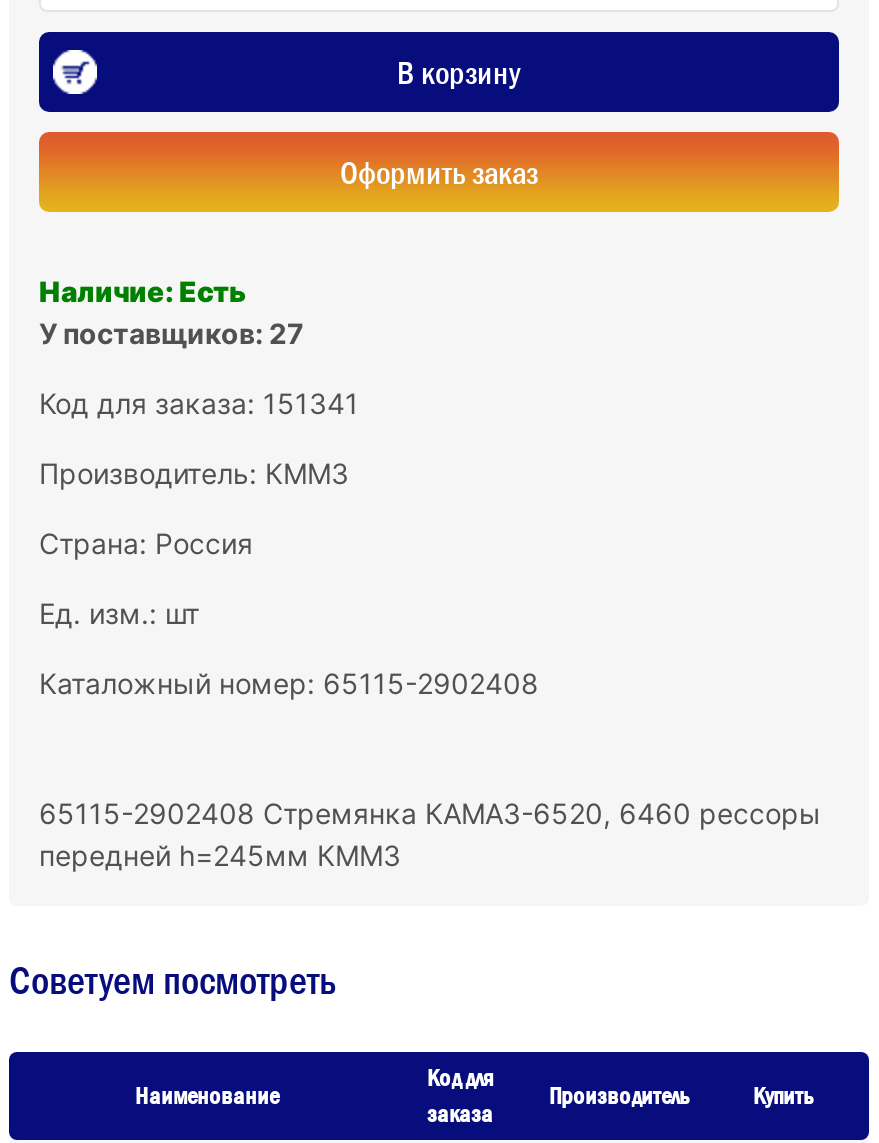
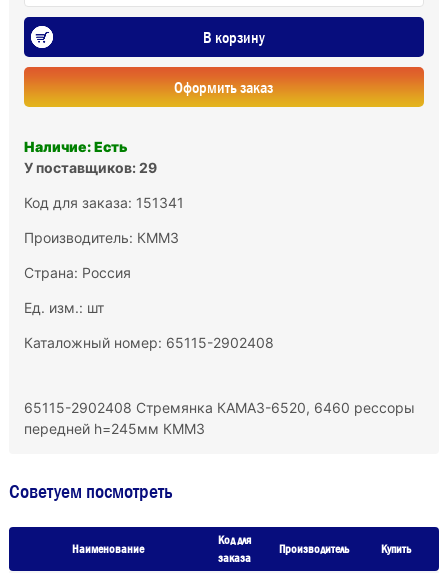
[39,316,303,350] У поставщиков: 27 -> [24,159,157,176] У поставщиков: 29

